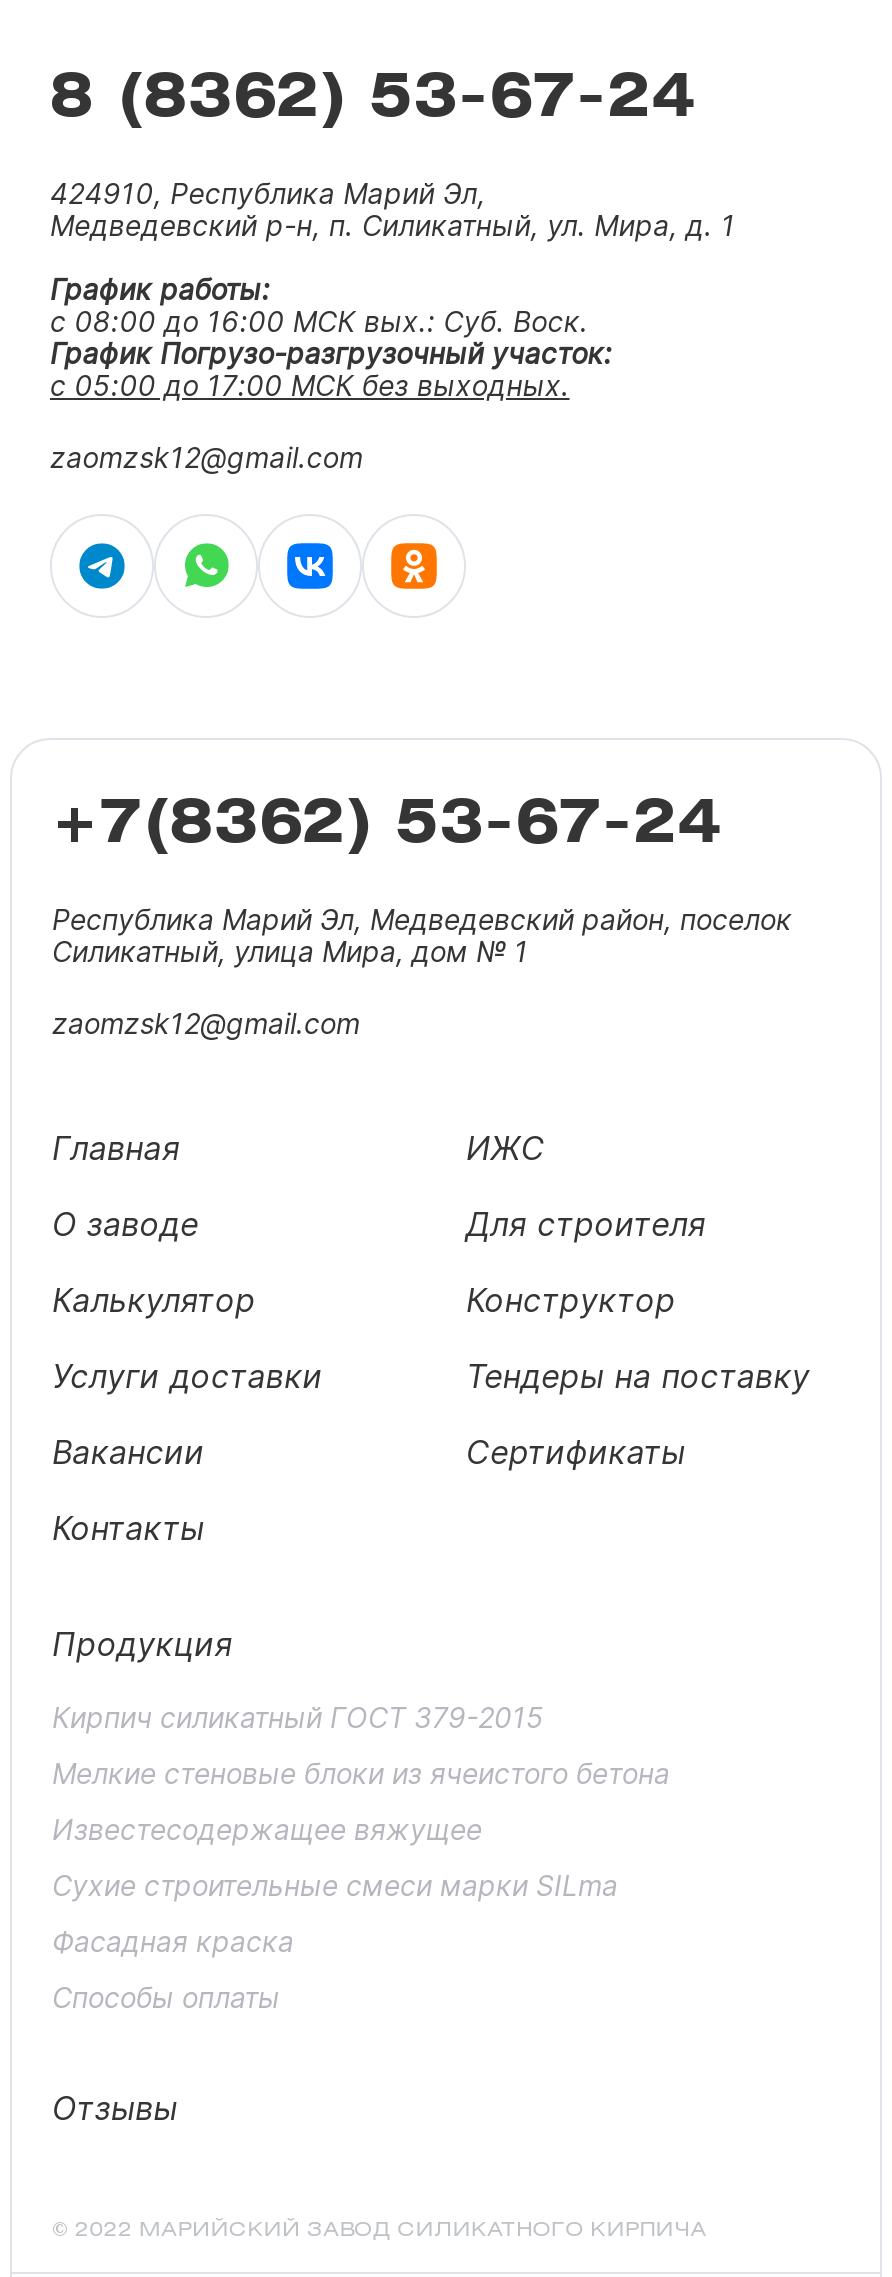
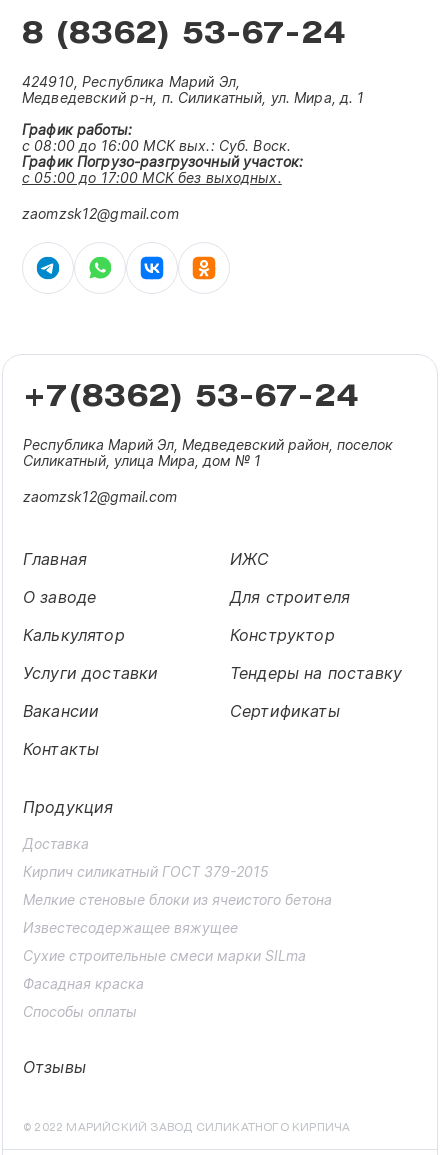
none -> [23,835,89,852] Доставка

